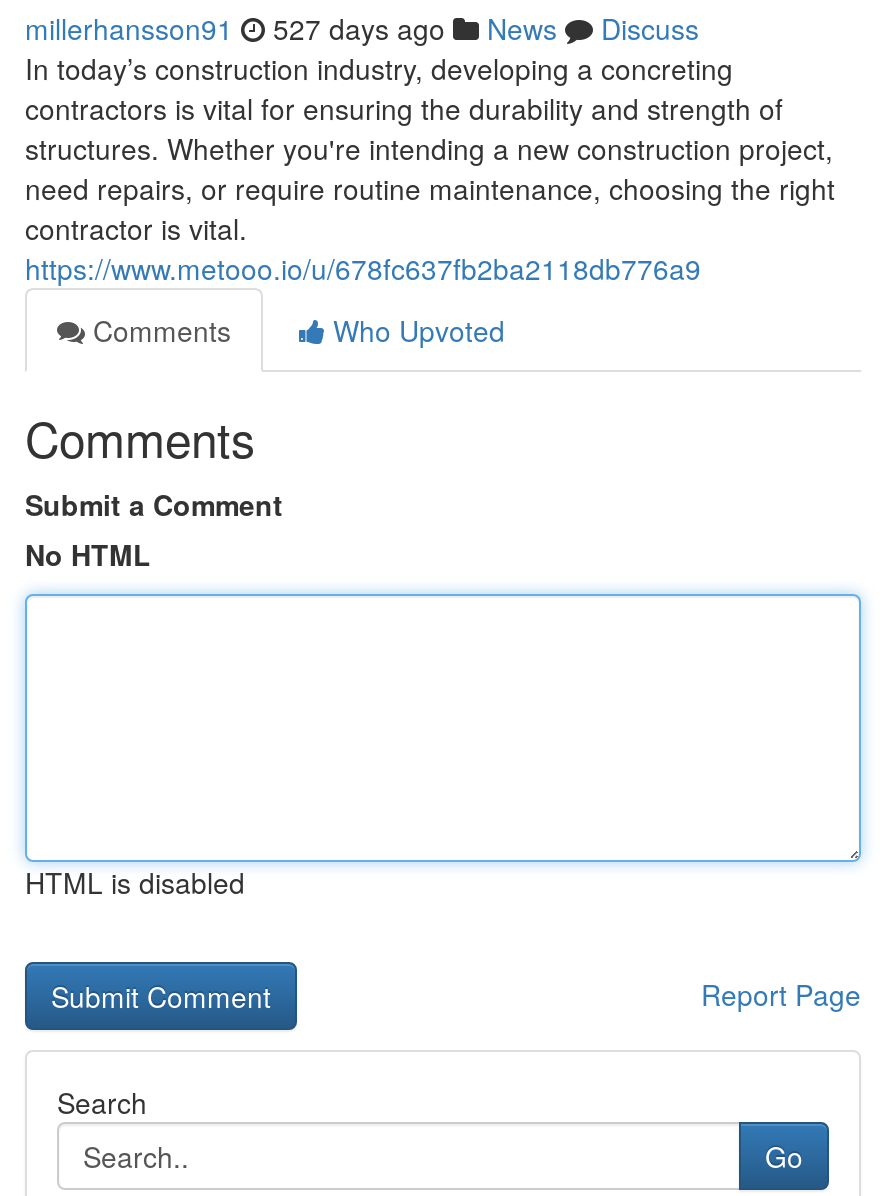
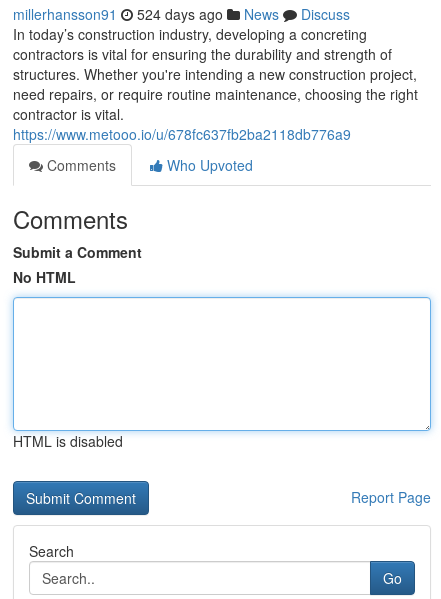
[25,8,699,48] millerhansson91 527 days ago News Discuss -> [13,4,350,24] millerhansson91 524 days ago News Discuss

